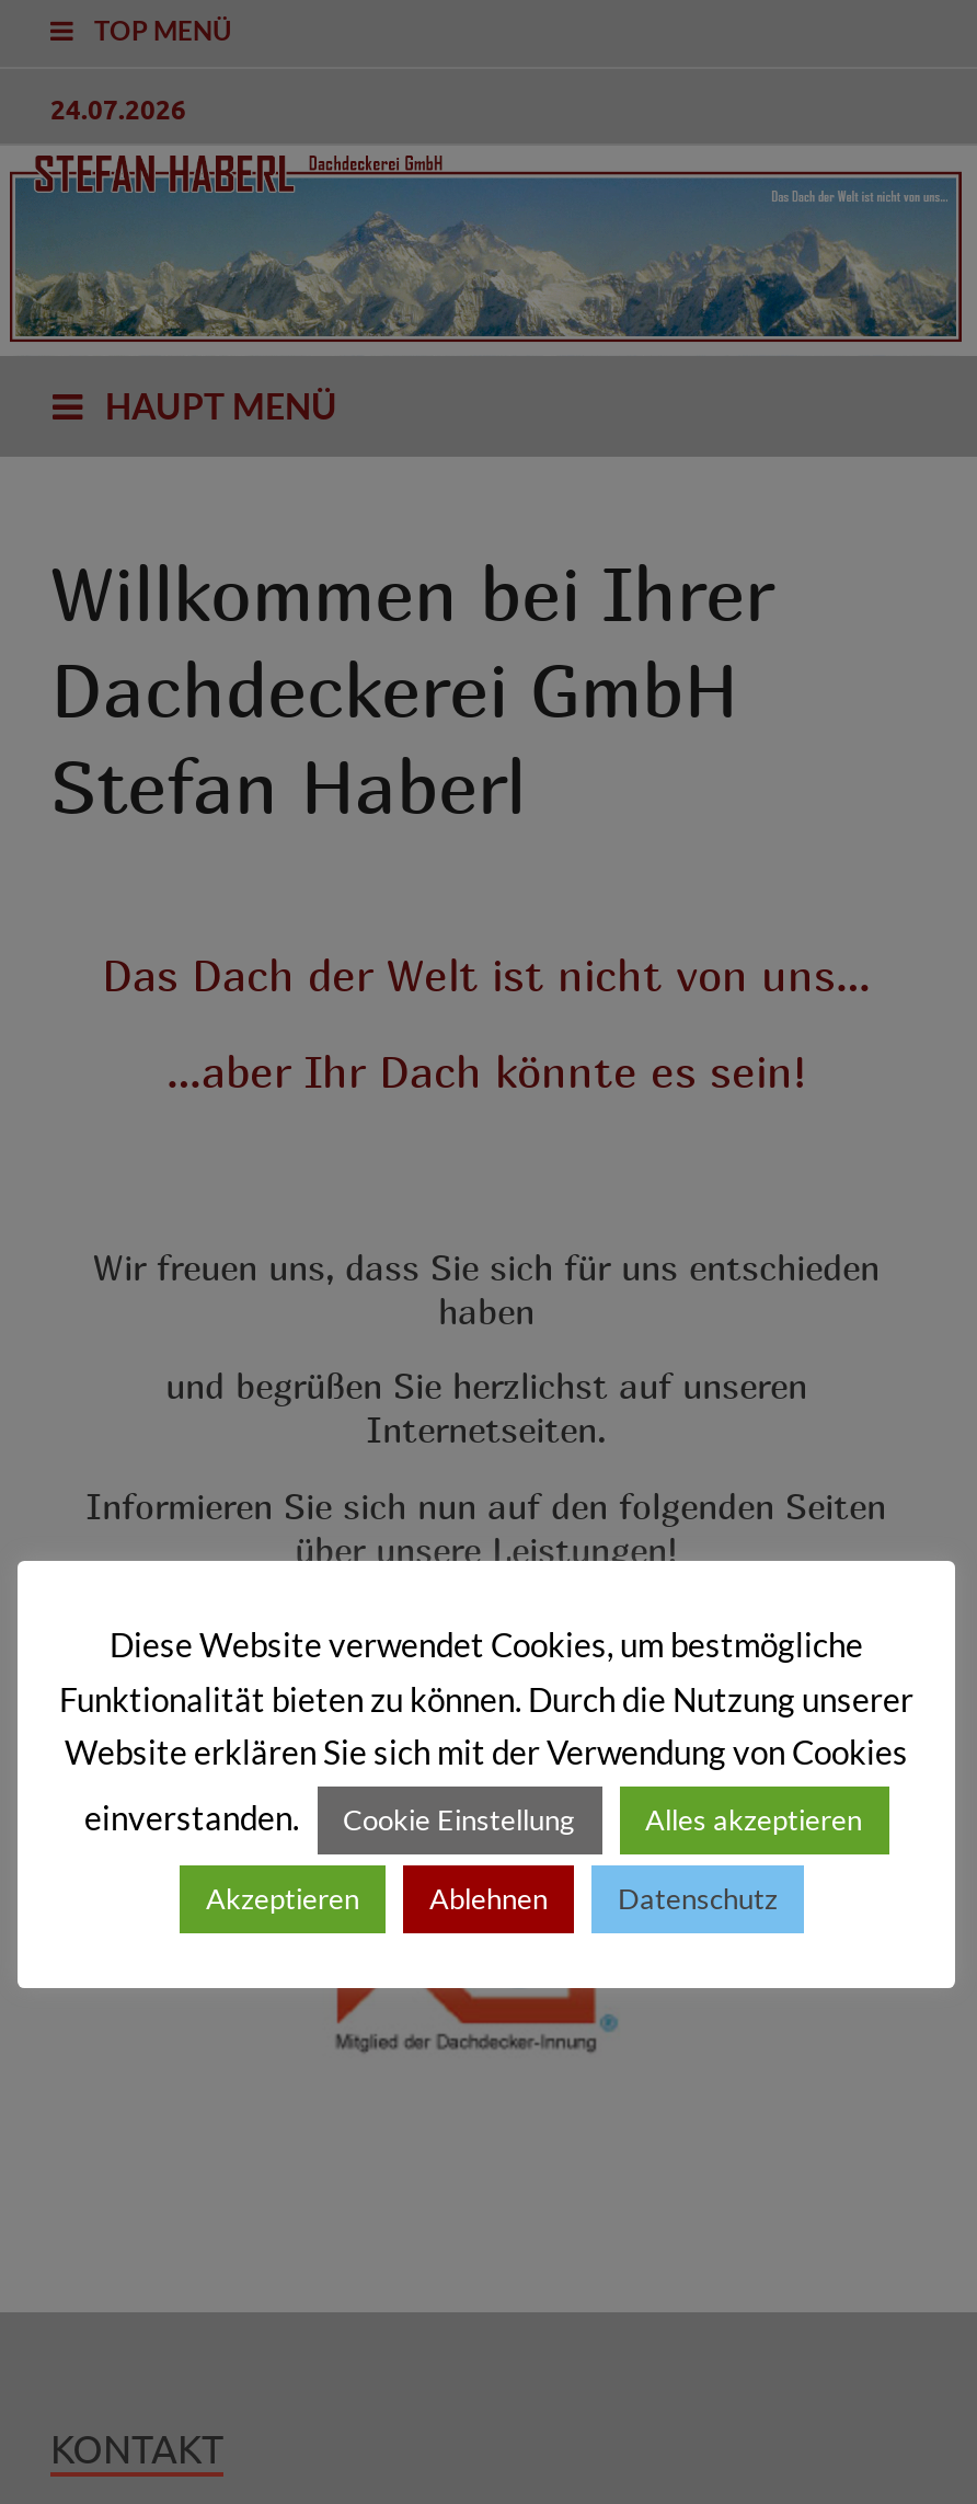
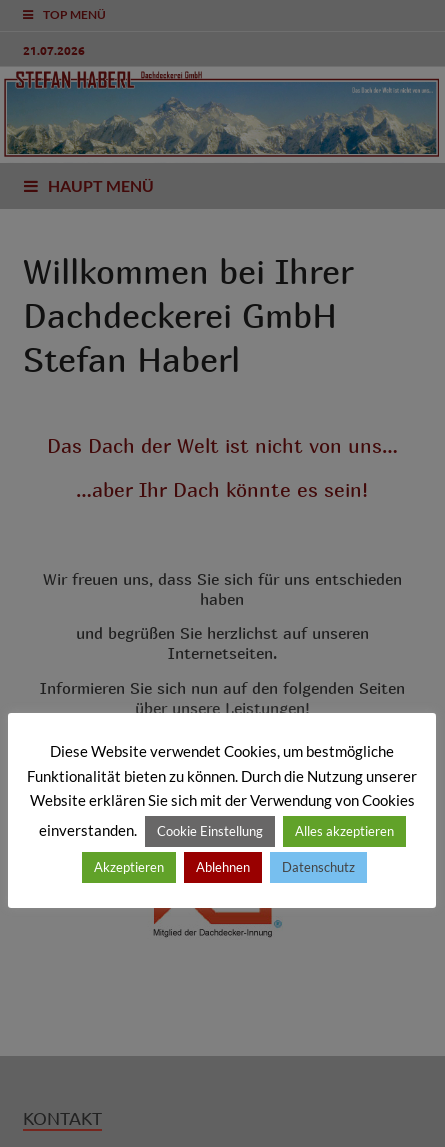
[50,90,186,125] 24.07.2026 -> [23,41,85,57] 21.07.2026

